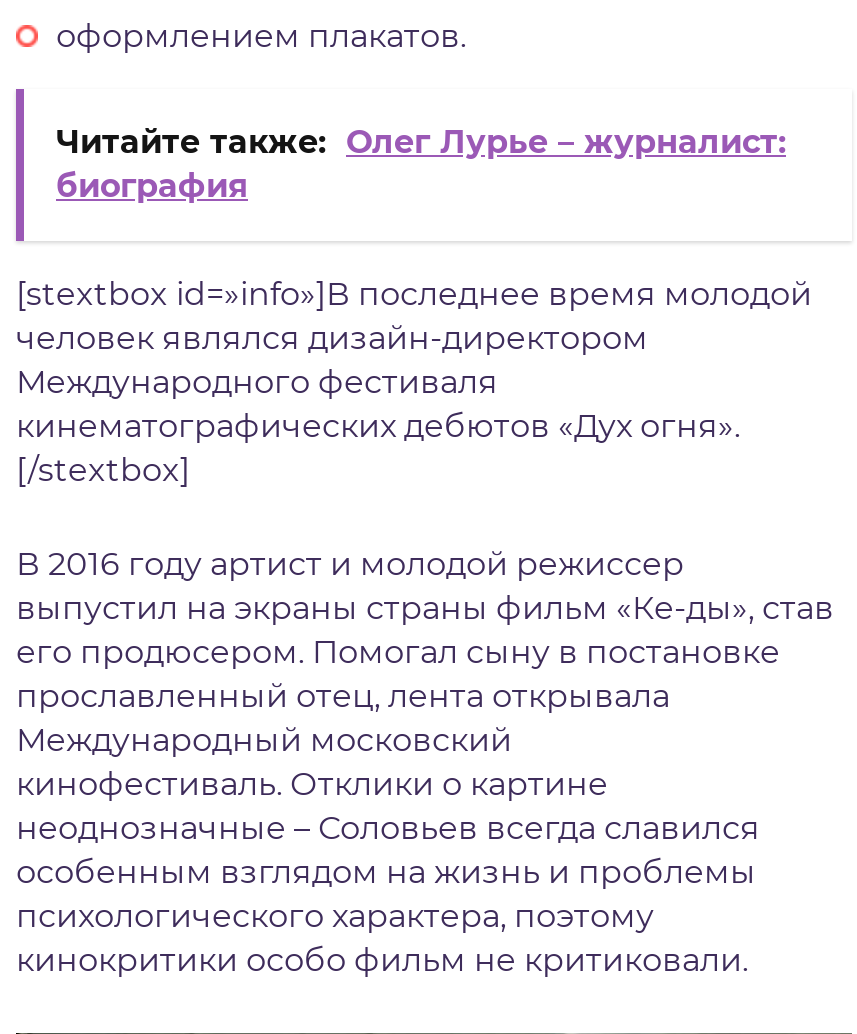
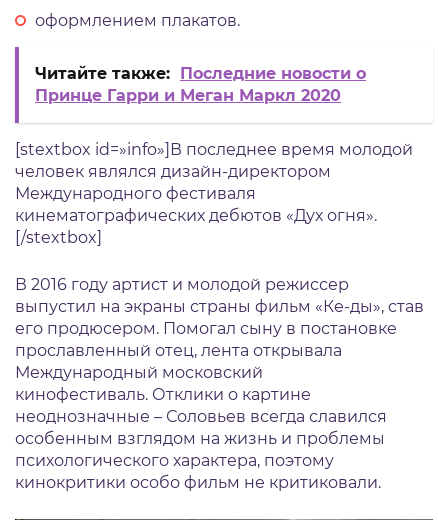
[56,122,786,204] Читайте также: Олег Лурье – журналист: | биография -> [35,64,366,105] Читайте также: Последние новости о | Принце Гарри и Меган Маркл 2020

